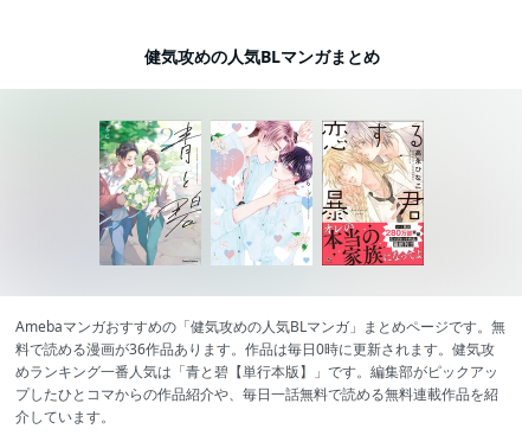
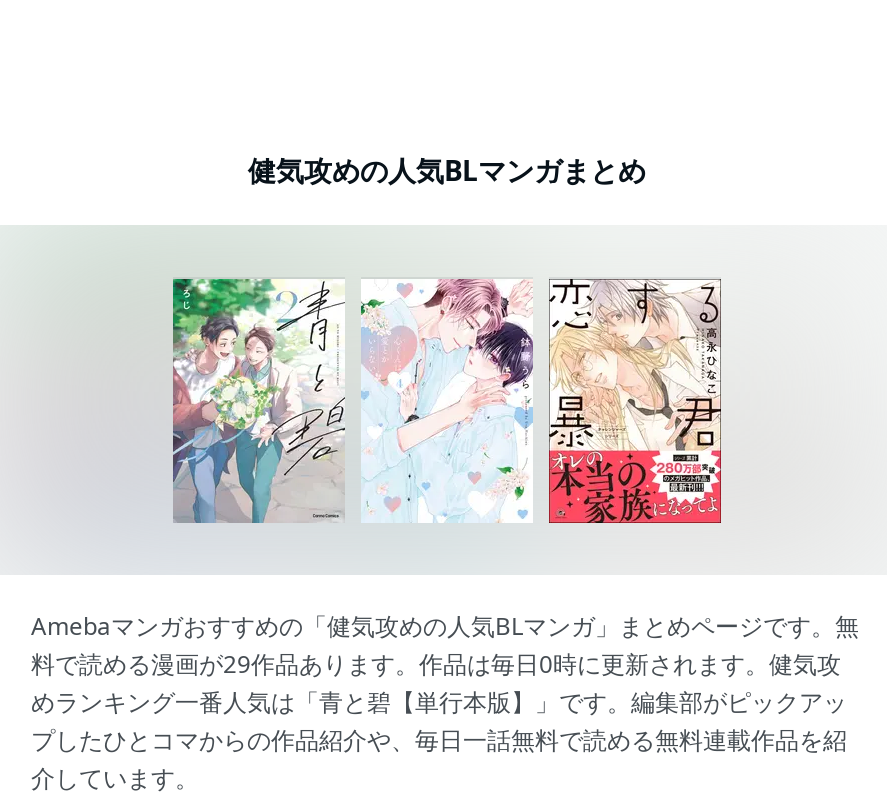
[15,339,495,359] 料で読める漫画が36作品あります。作品は毎日0時に更新されます。健気攻 -> [31,647,841,681] 料で読める漫画が29作品あります。作品は毎日0時に更新されます。健気攻

